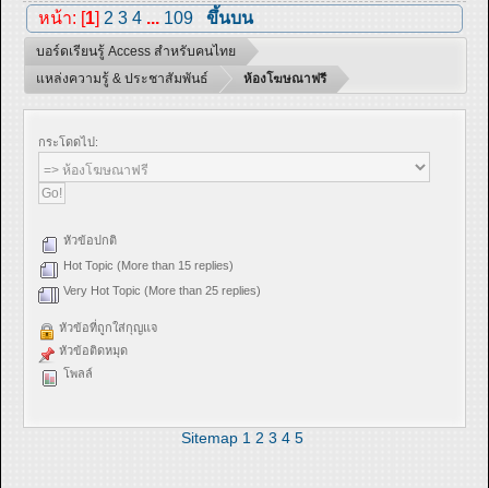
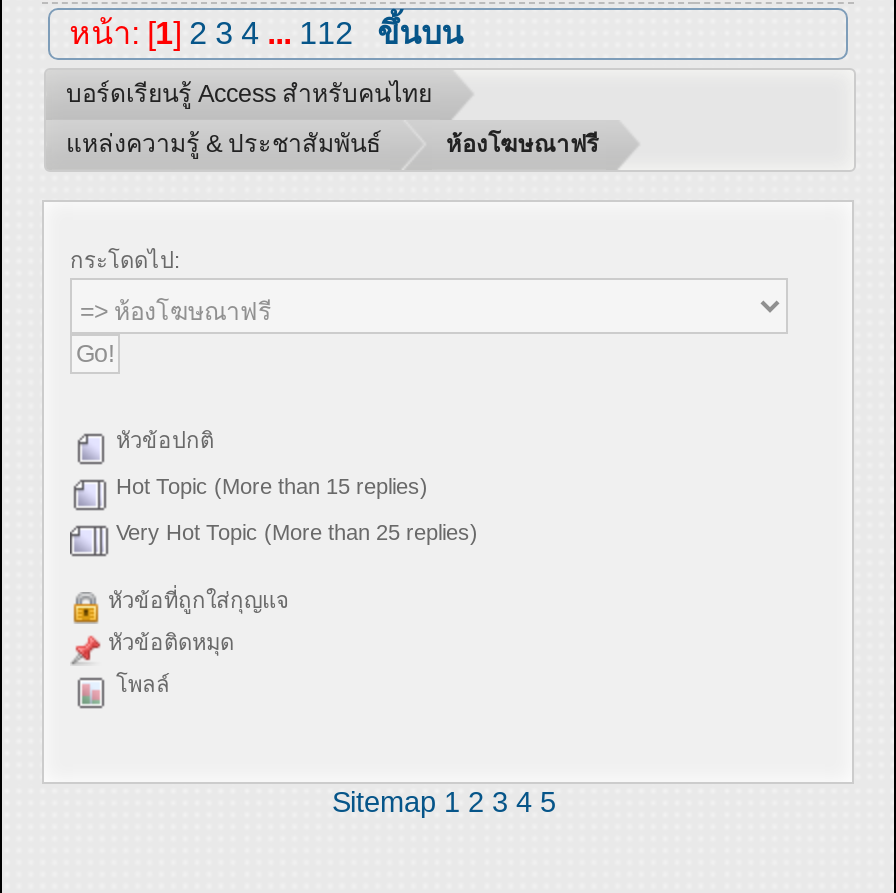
[38,9,253,28] หน้า: [1] 2 3 4 ... 109 ขึ้นบน -> [69,16,463,50] หน้า: [1] 2 3 4 ... 112 ขึ้นบน

